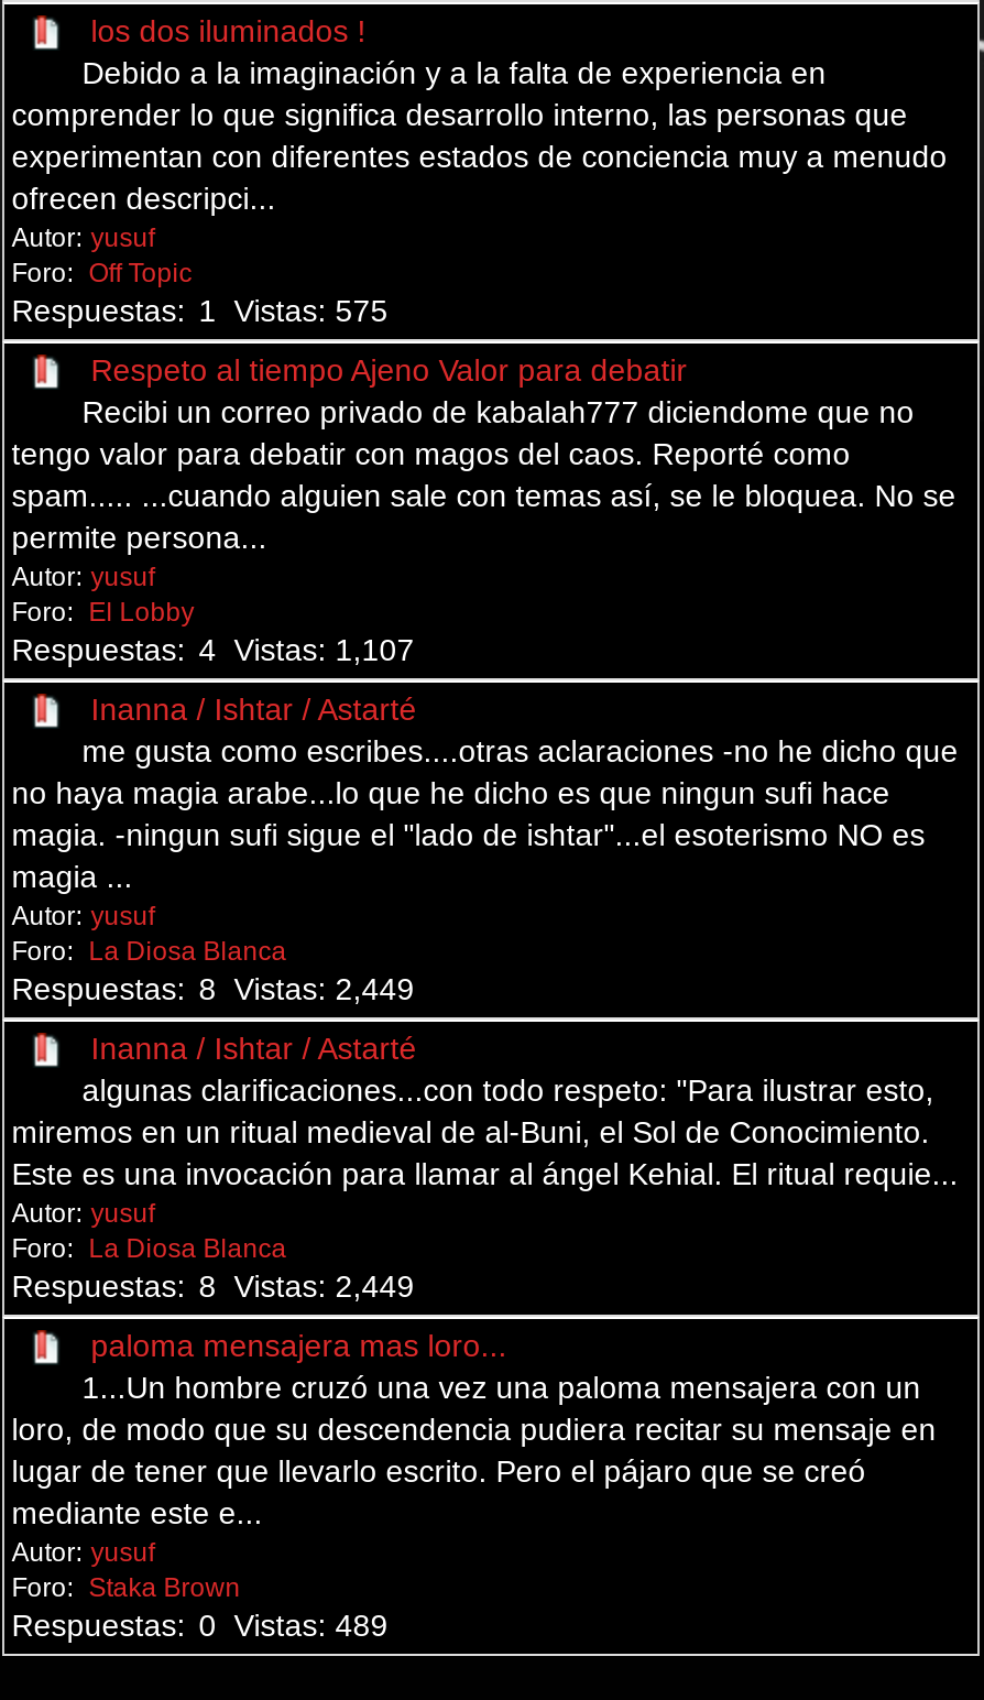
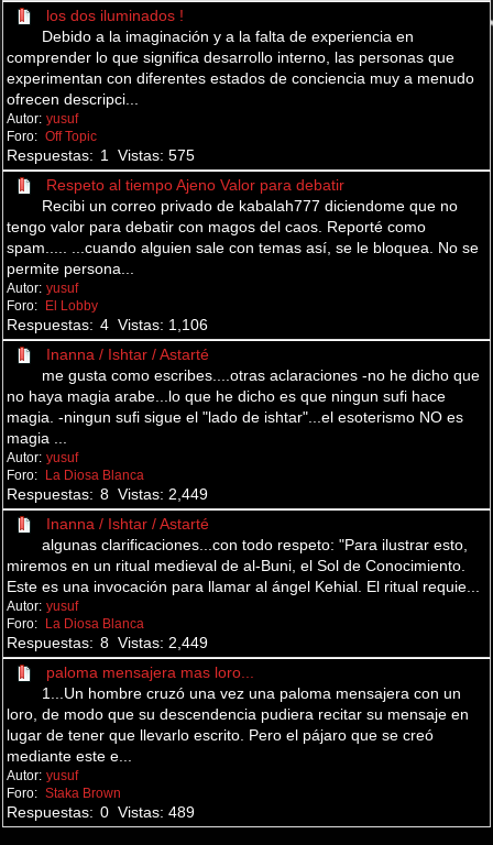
[335,632,414,667] 1,107 -> [169,316,208,333] 1,106

